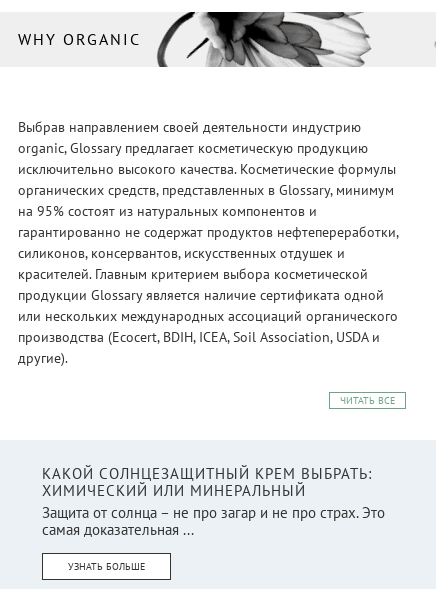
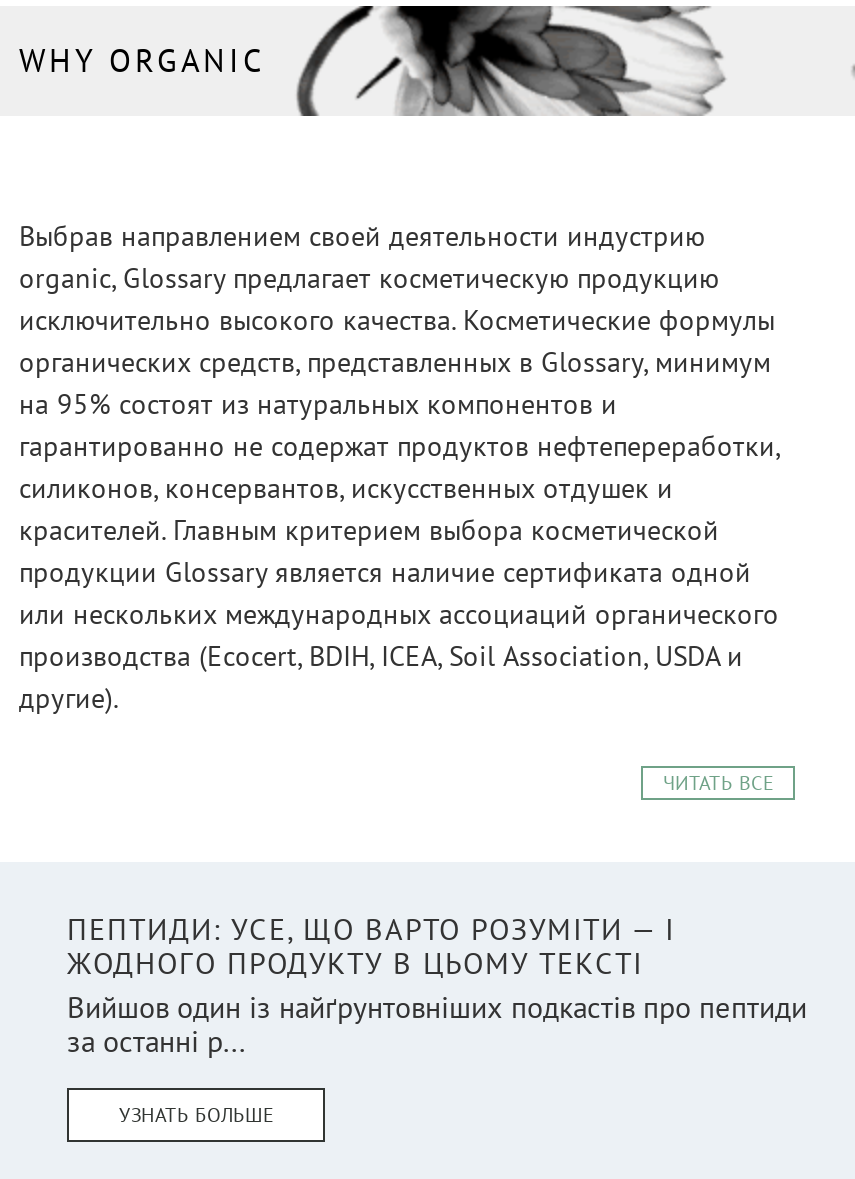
[42,464,385,539] КАКОЙ СОЛНЦЕЗАЩИТНЫЙ КРЕМ ВЫБРАТЬ: | ХИМИЧЕСКИЙ ИЛИ МИНЕРАЛЬНЫЙ | Защита от солнца – не про загар и не про страх. Это | самая доказательная ... -> [67,910,807,1060] ПЕПТИДИ: УСЕ, ЩО ВАРТО РОЗУМІТИ — І | ЖОДНОГО ПРОДУКТУ В ЦЬОМУ ТЕКСТІ | Вийшов один із найґрунтовніших подкастів про пептиди | за останні р...

